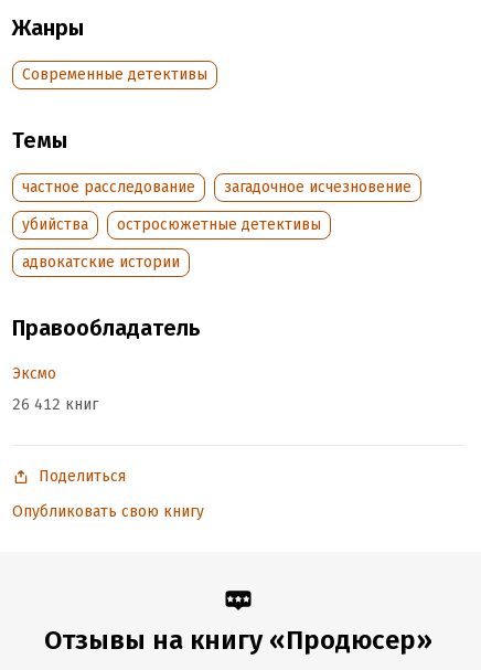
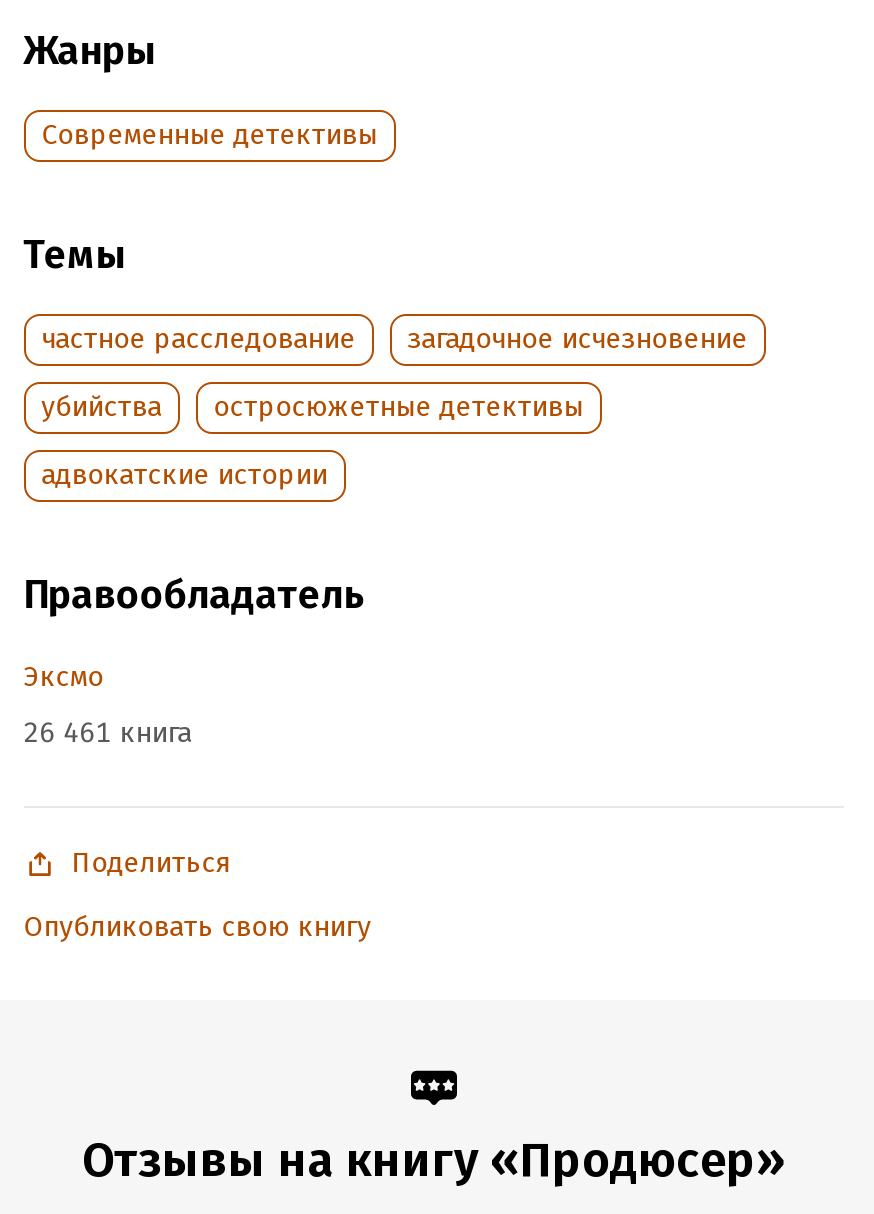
[12,395,98,414] 26 412 книг -> [23,716,191,750] 26 461 книга

